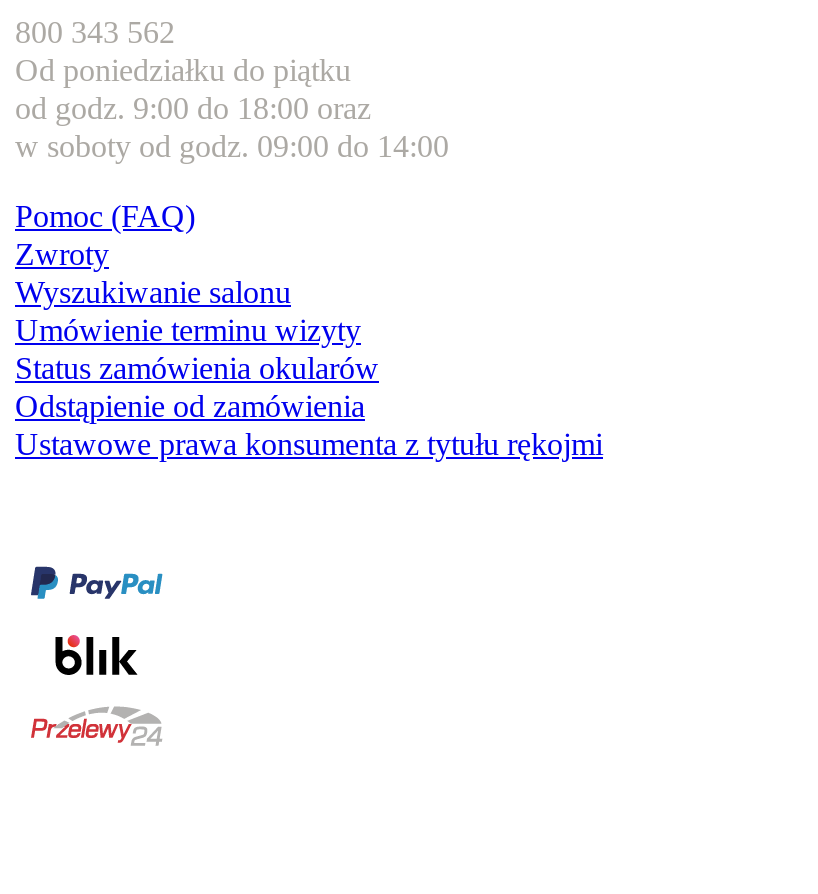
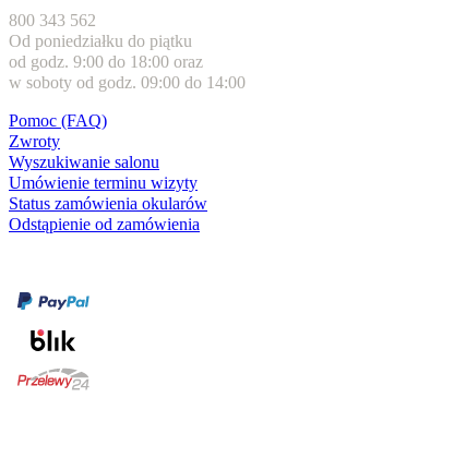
[15,426,603,460] Ustawowe prawa konsumenta z tytułu rękojmi -> none

